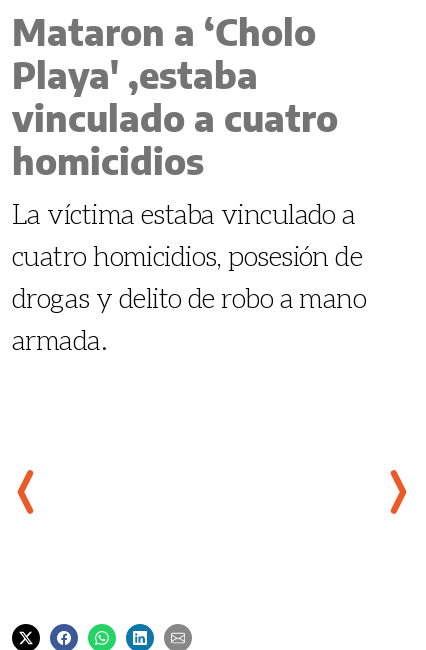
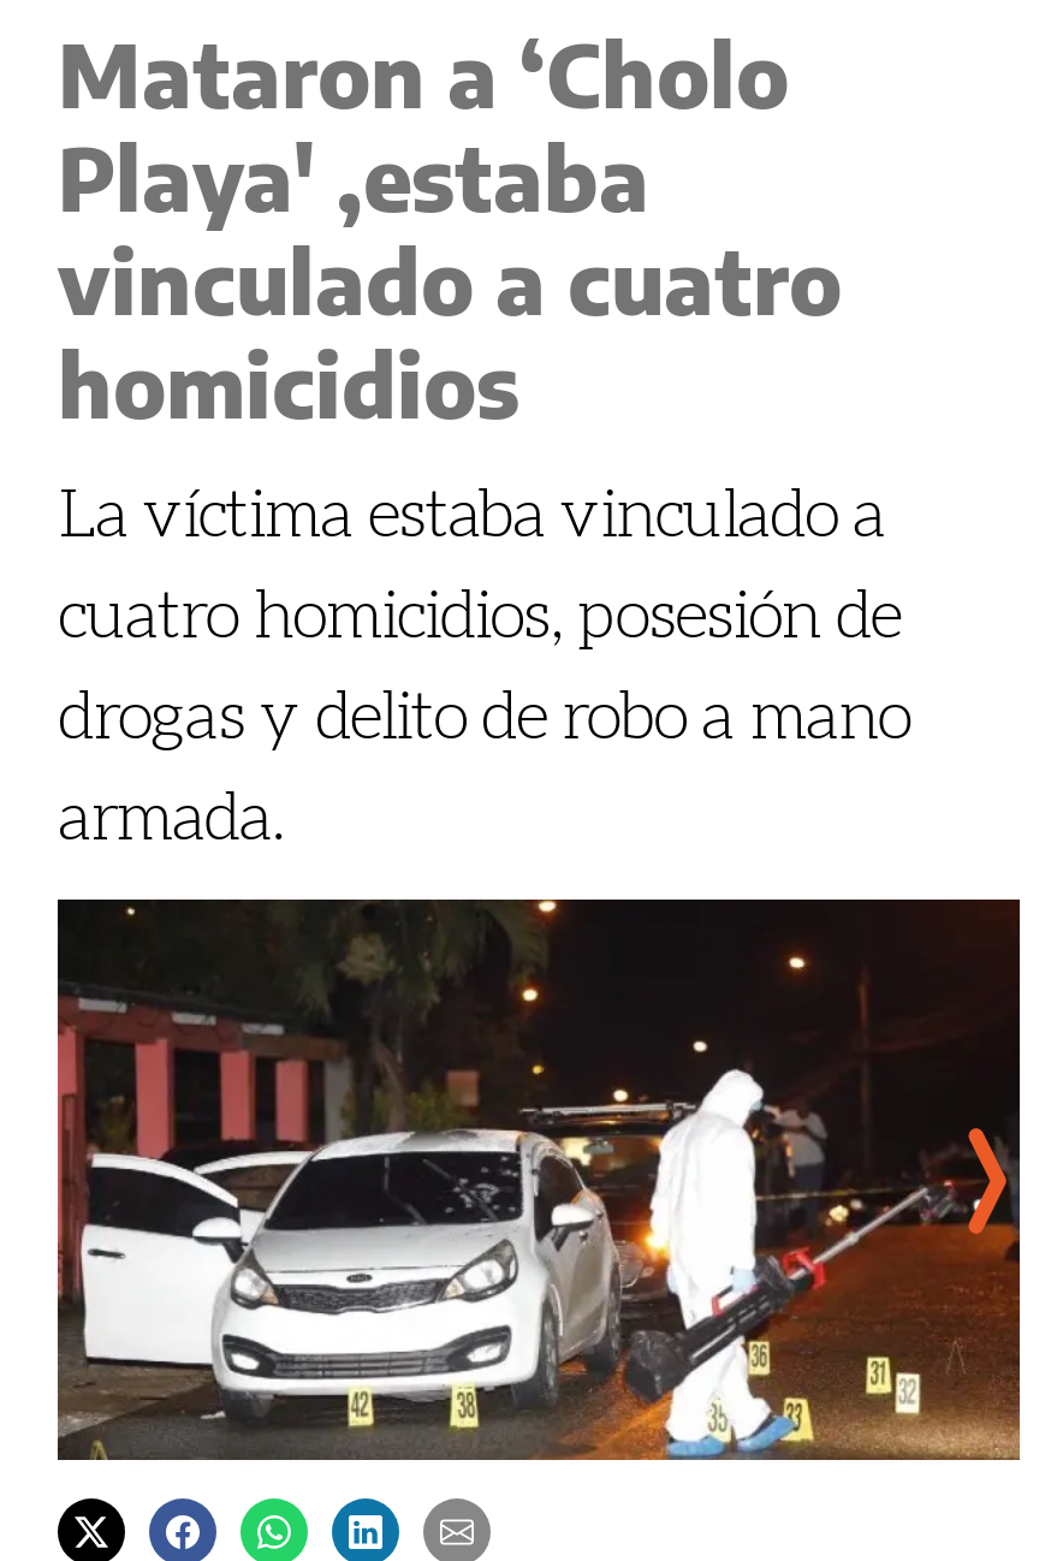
none -> [55,897,1022,1462] [image]

